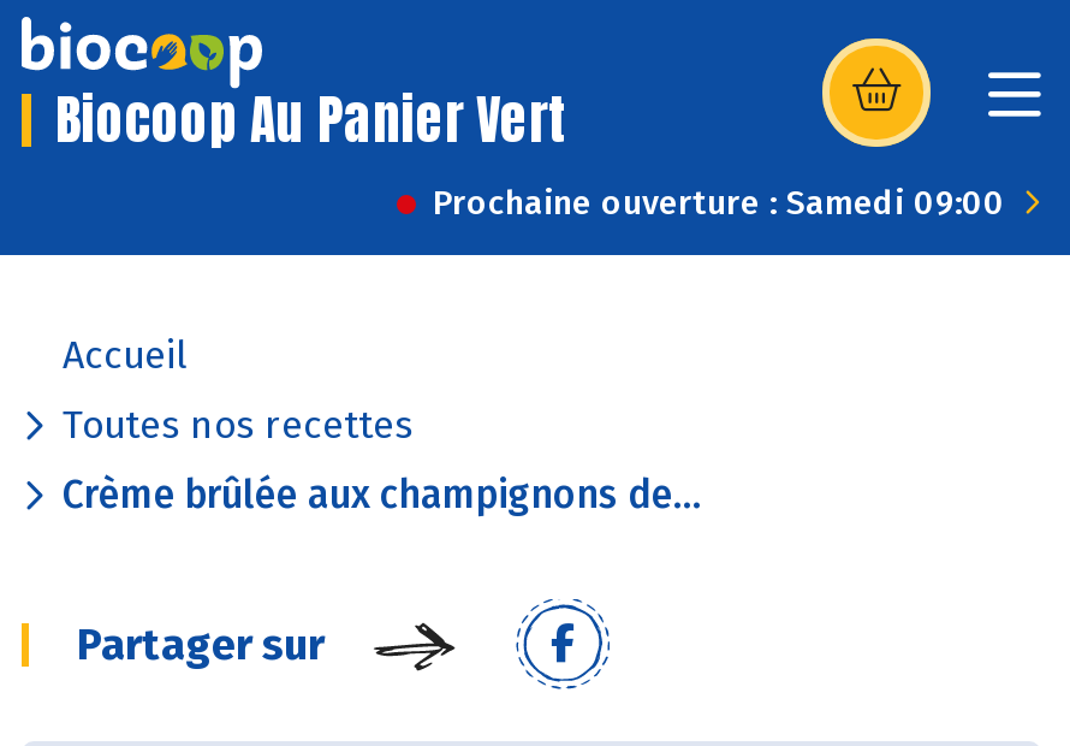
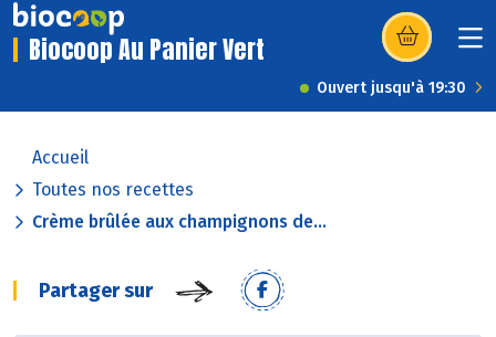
[433,183,1005,224] Prochaine ouverture : Samedi 09:00 -> [317,78,466,97] Ouvert jusqu'à 19:30

